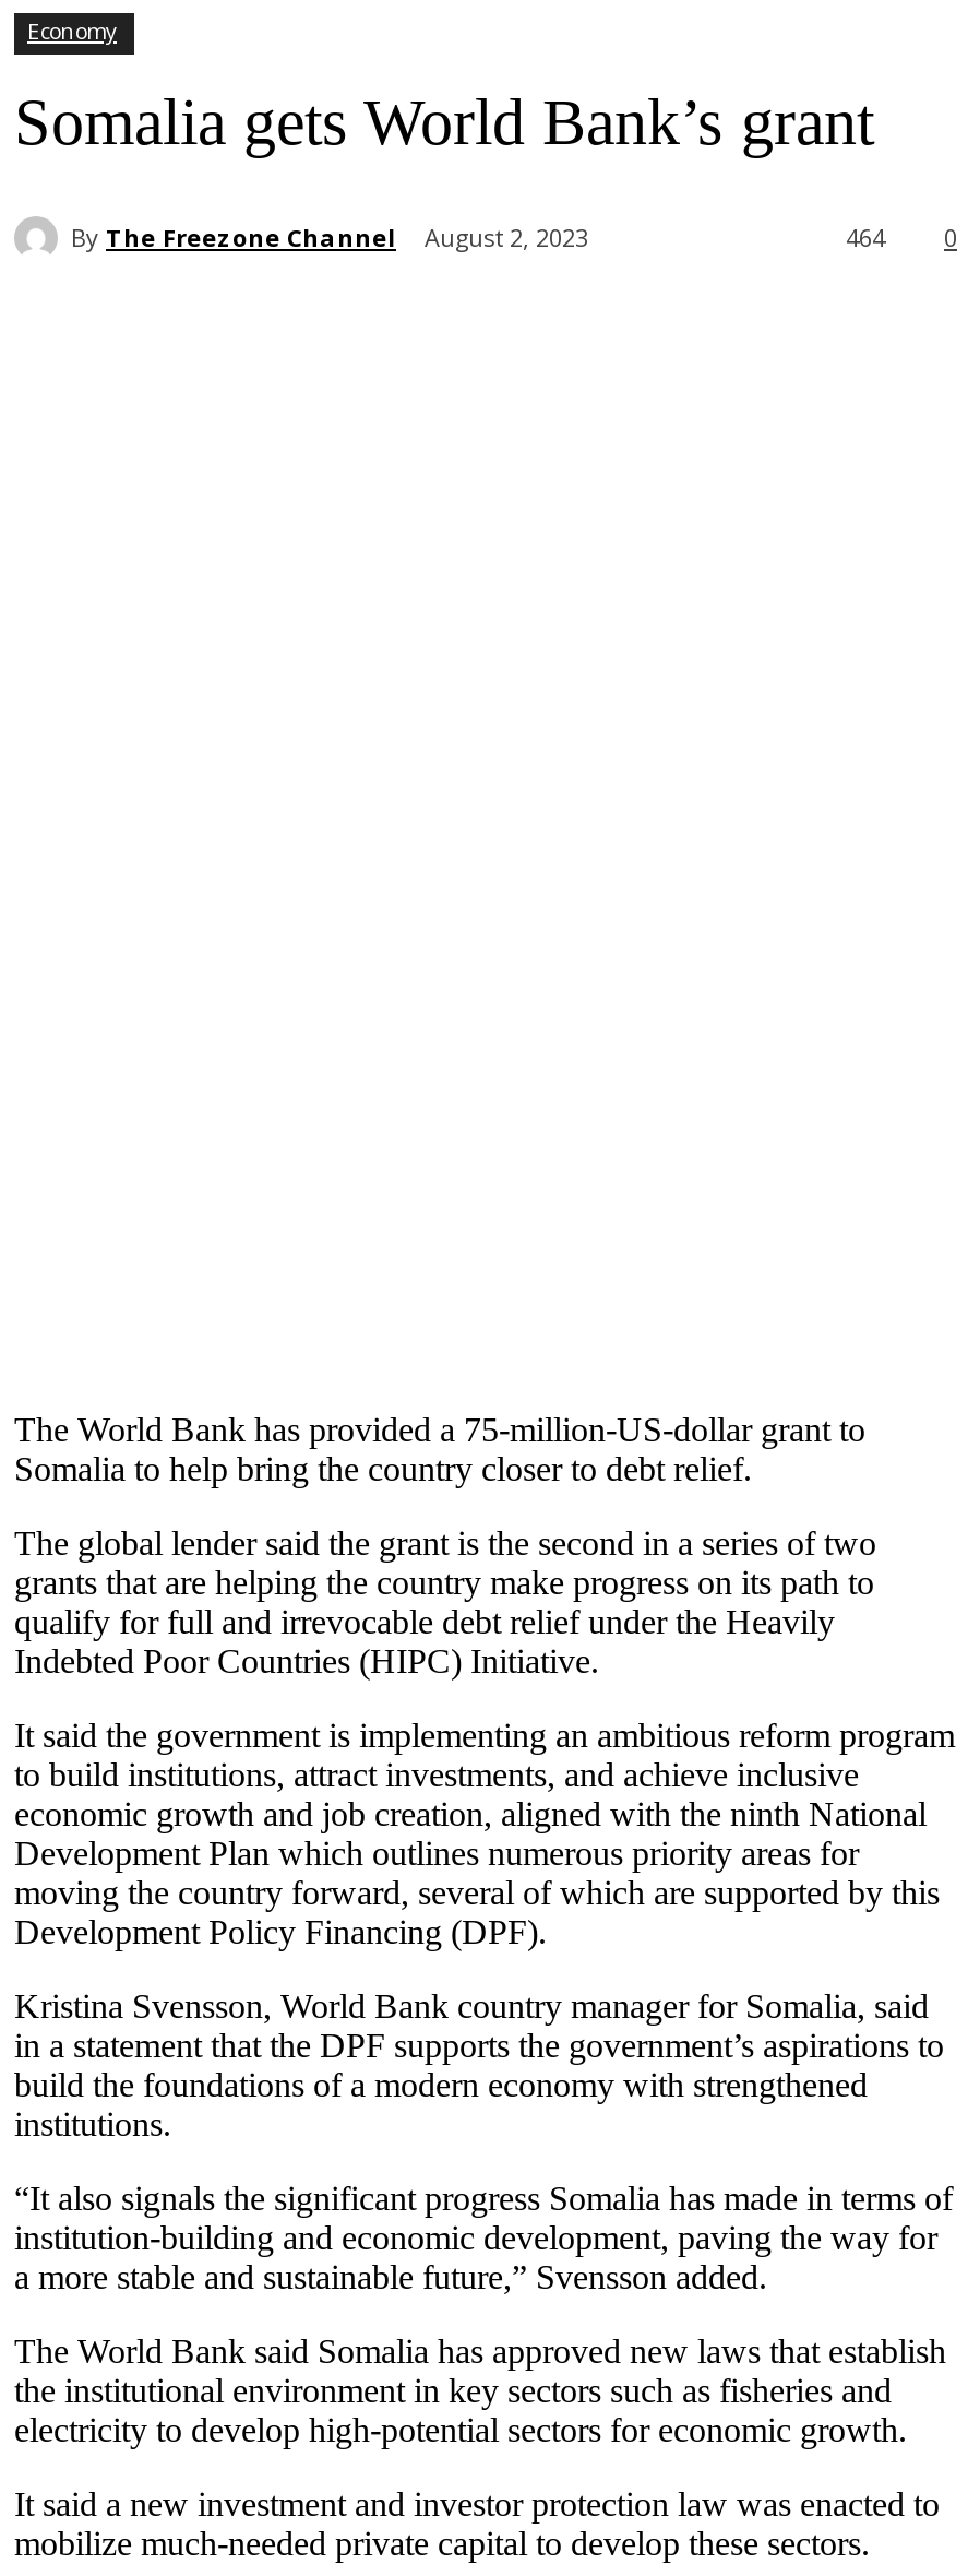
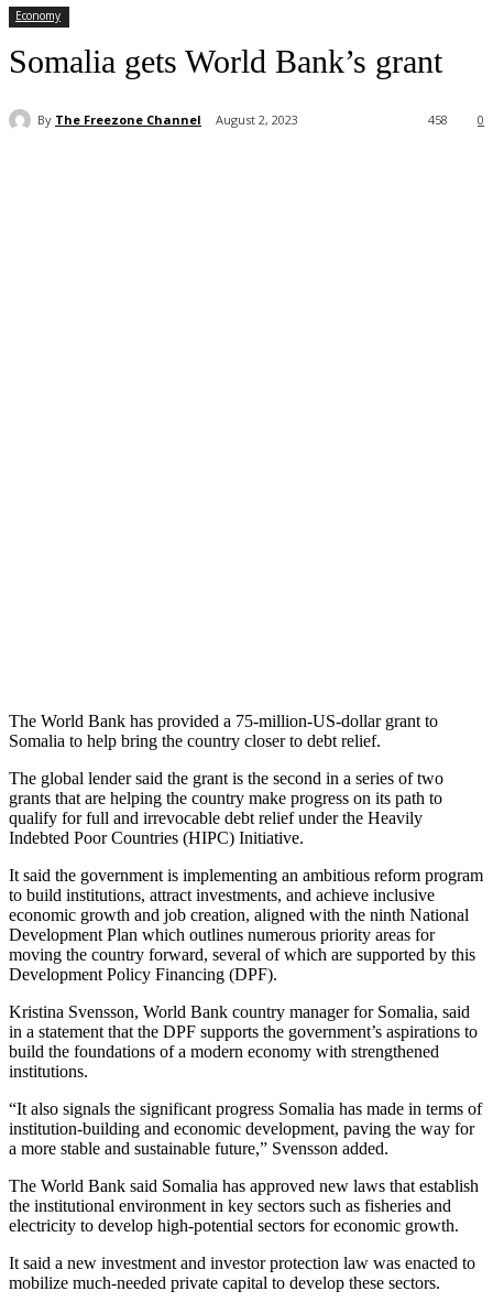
[846,221,957,254] 464 0 -> [428,111,484,128] 458 0

